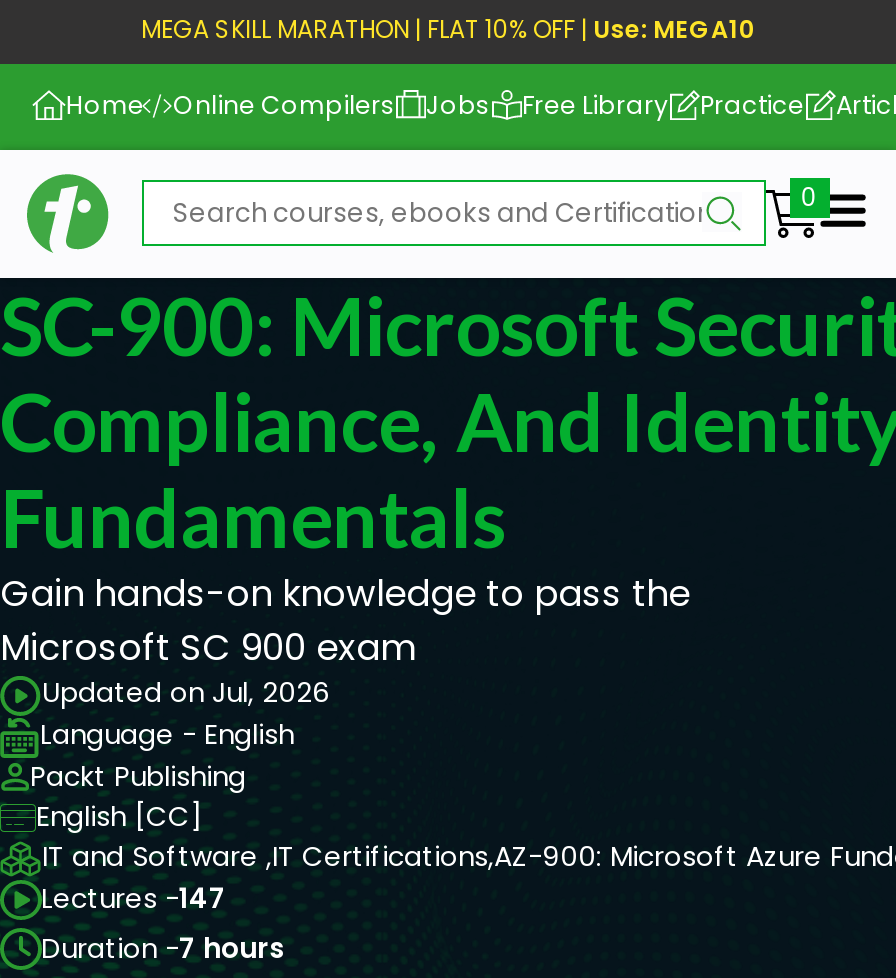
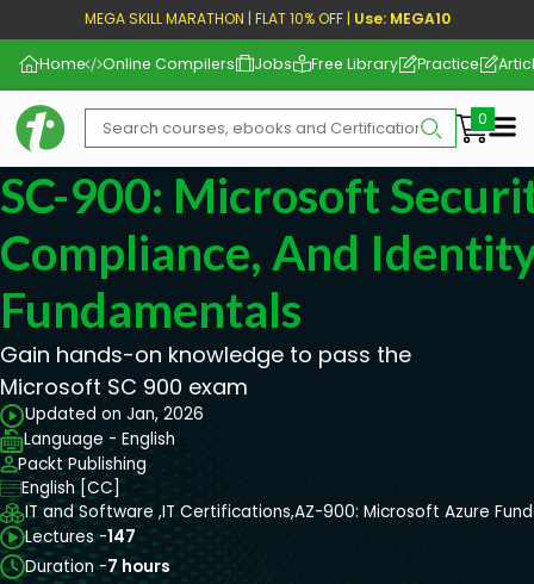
[42,675,330,713] Updated on Jul, 2026 -> [25,403,204,426] Updated on Jan, 2026

